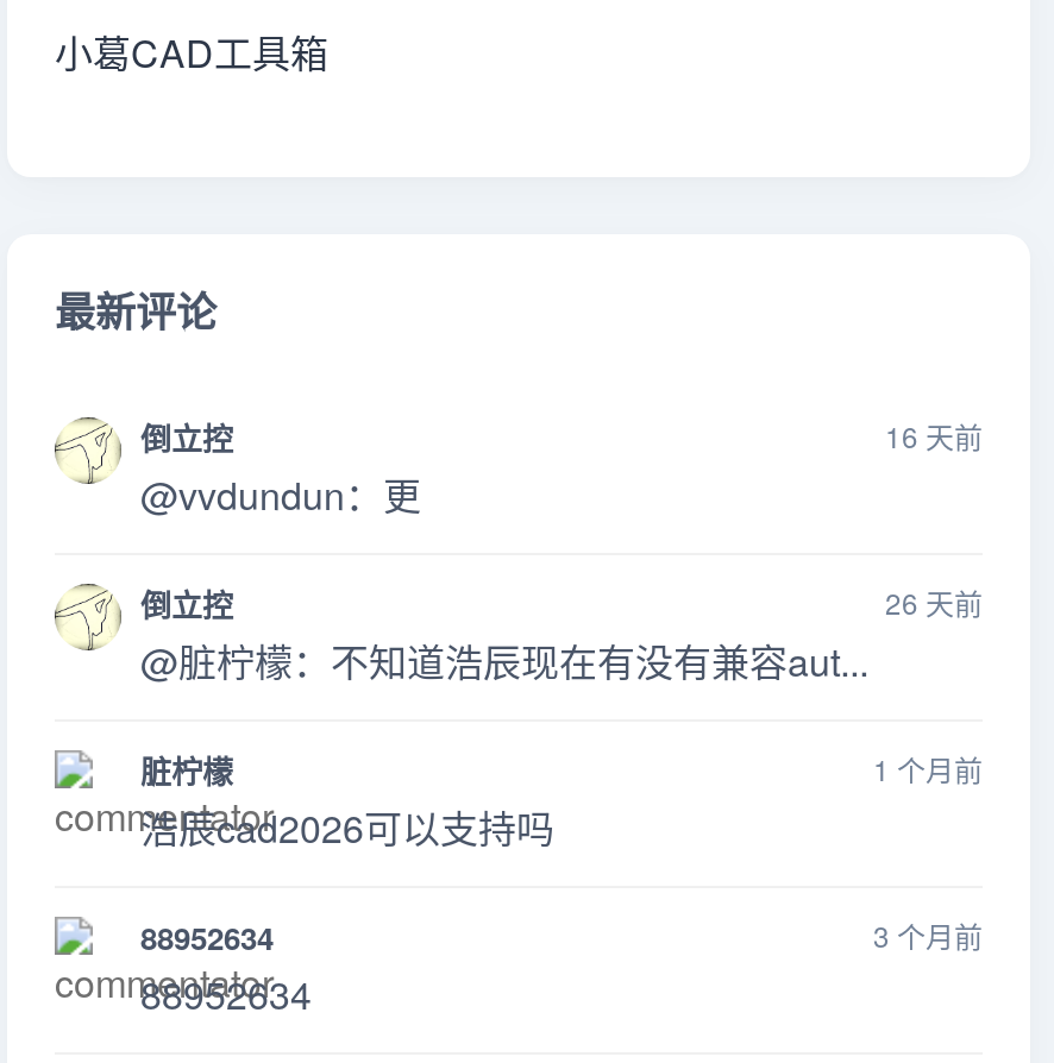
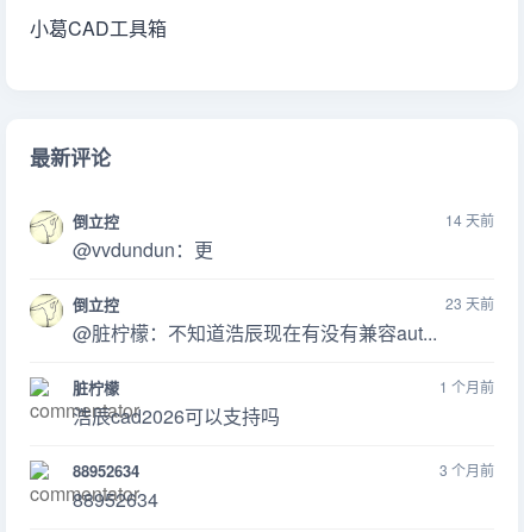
[885,415,983,456] 16 天前 -> [445,210,494,230] 14 天前
[885,582,983,622] 26 天前 -> [445,293,494,313] 23 天前

